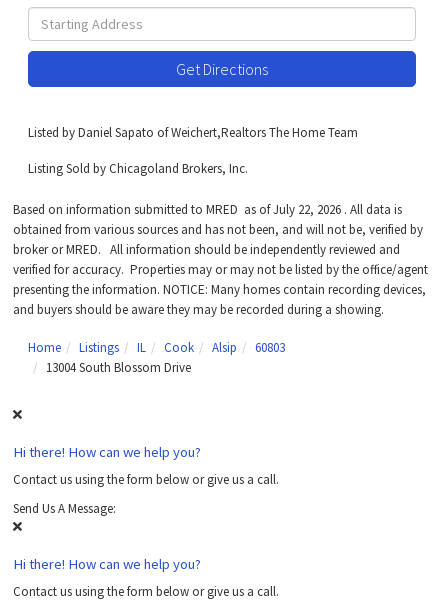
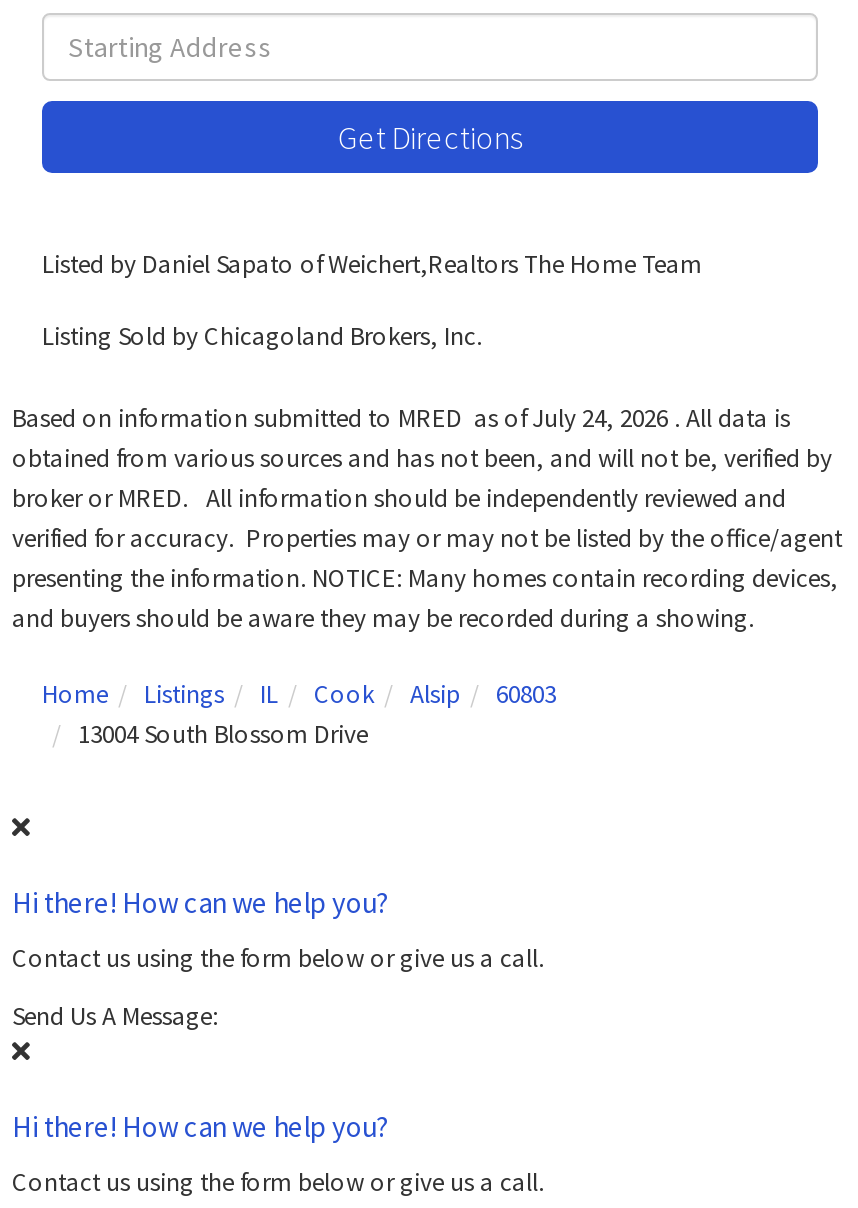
[13,201,402,218] Based on information submitted to MRED as of July 22, 2026 . All data is -> [12,401,790,435] Based on information submitted to MRED as of July 24, 2026 . All data is

